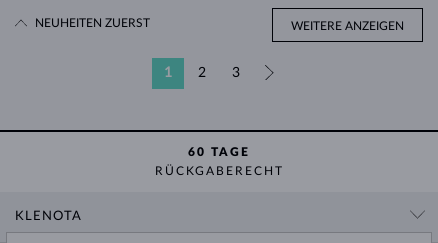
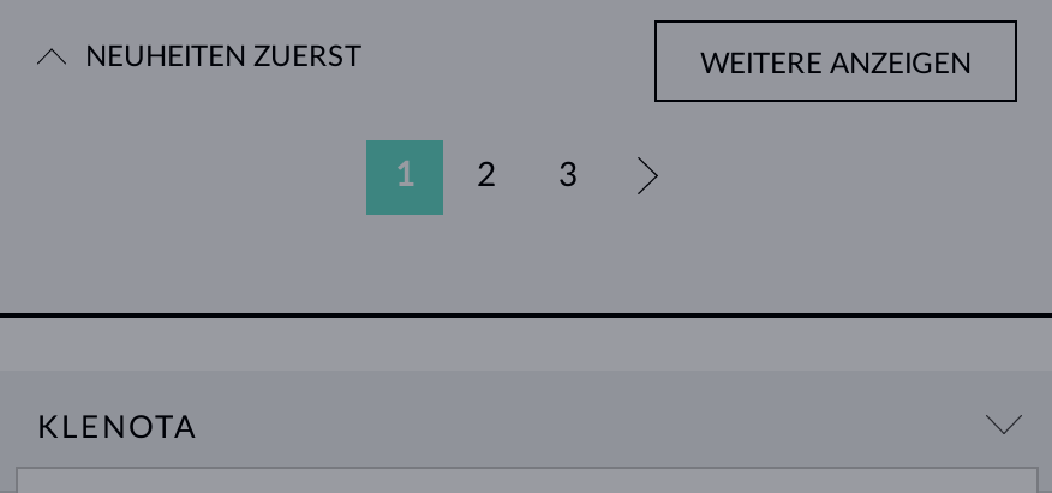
[154,146,283,177] 60 TAGE | RÜCKGABERECHT -> none

